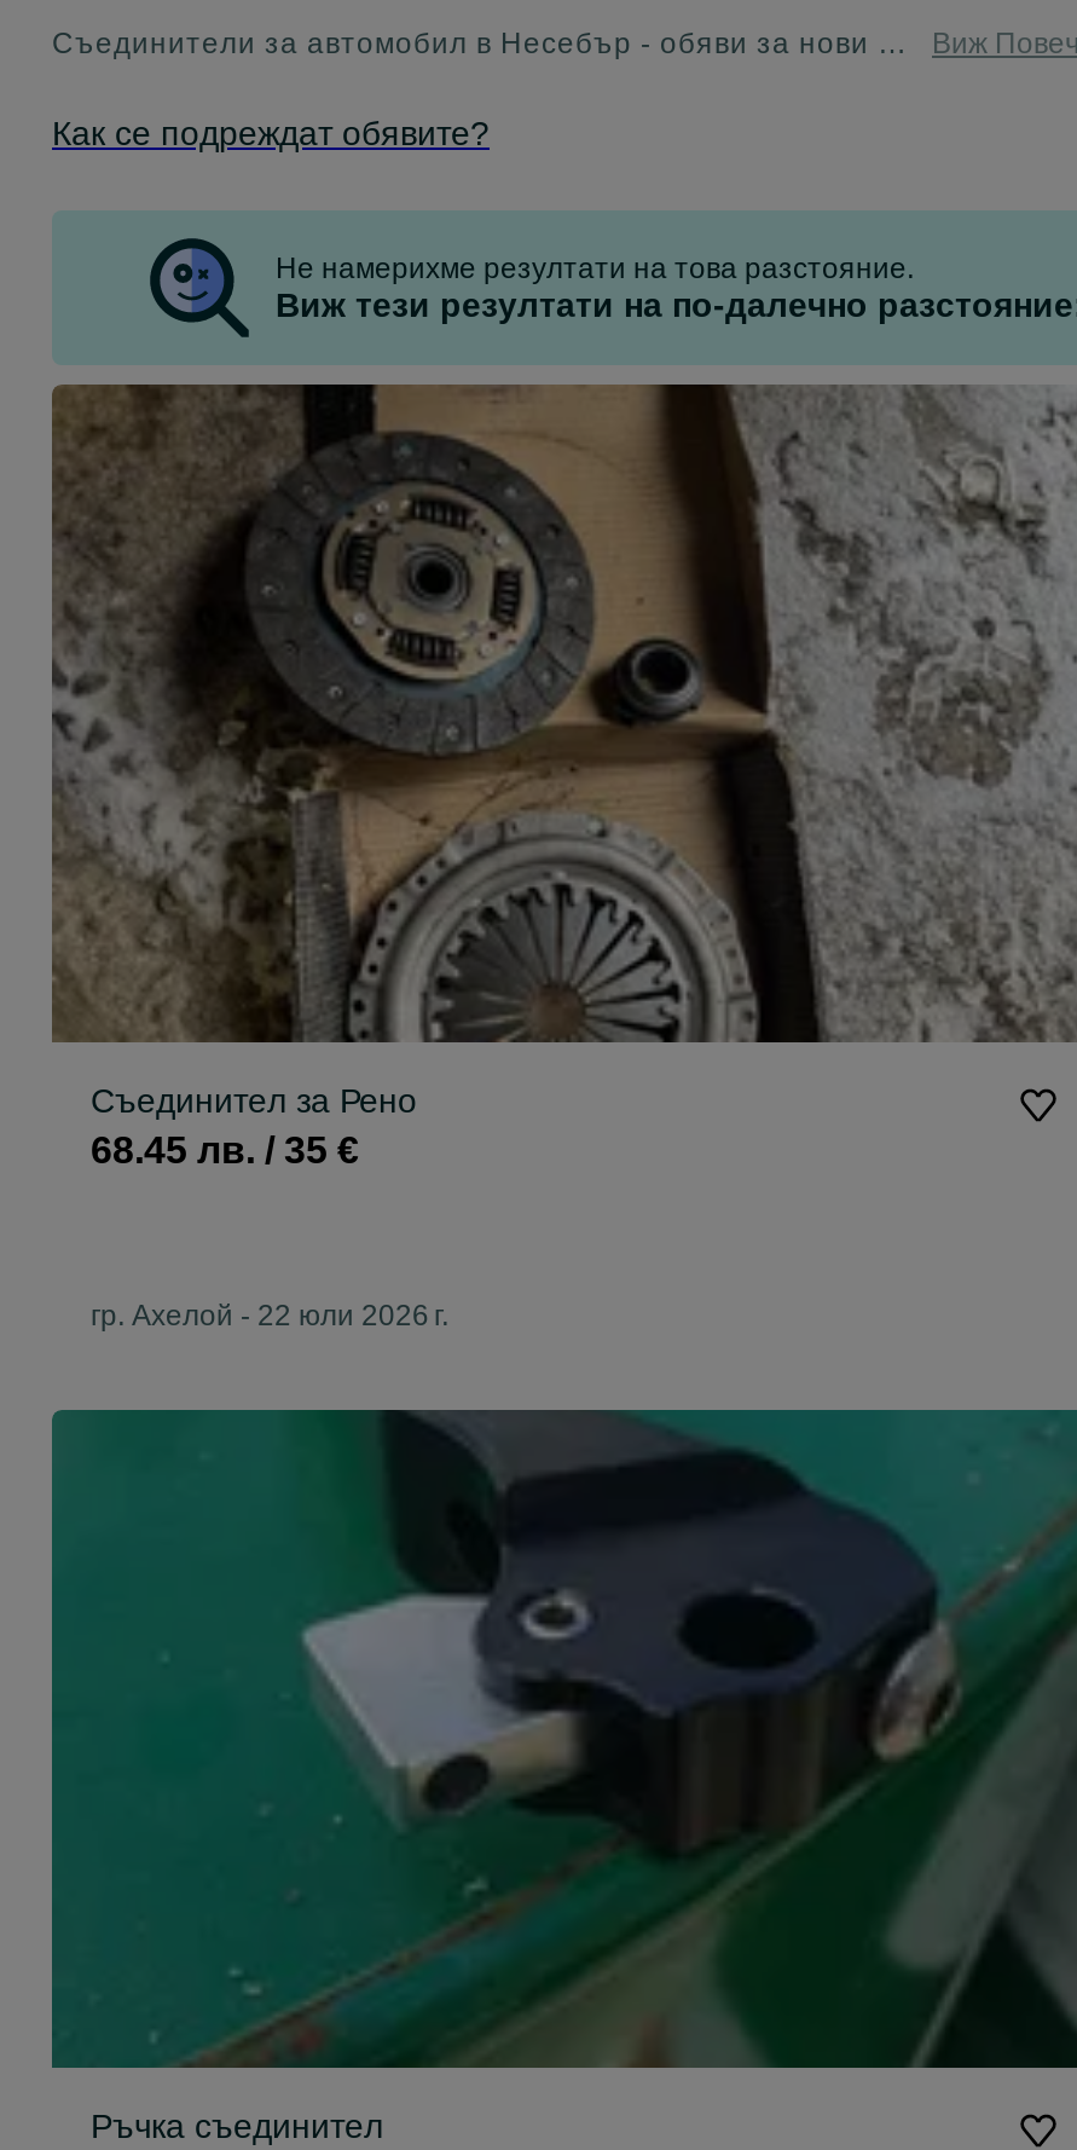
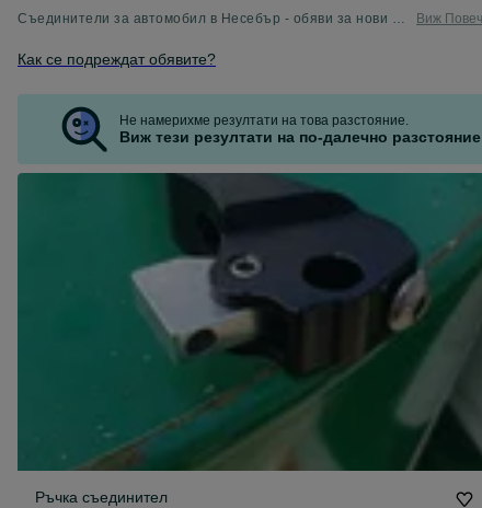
[50,382,1070,1171] [image] | Съединител за Рено | 68.45 лв. / 35 € -> none
[91,1299,448,1333] гр. Ахелой - 22 юли 2026 г. -> none

